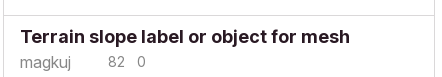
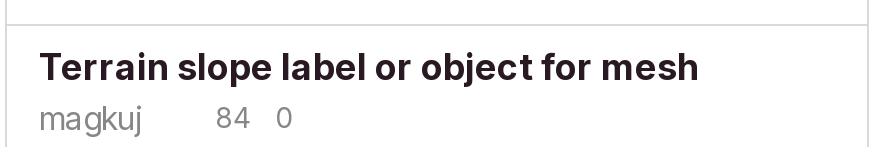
[108,53,146,70] 82 0 -> [215,100,293,134] 84 0

